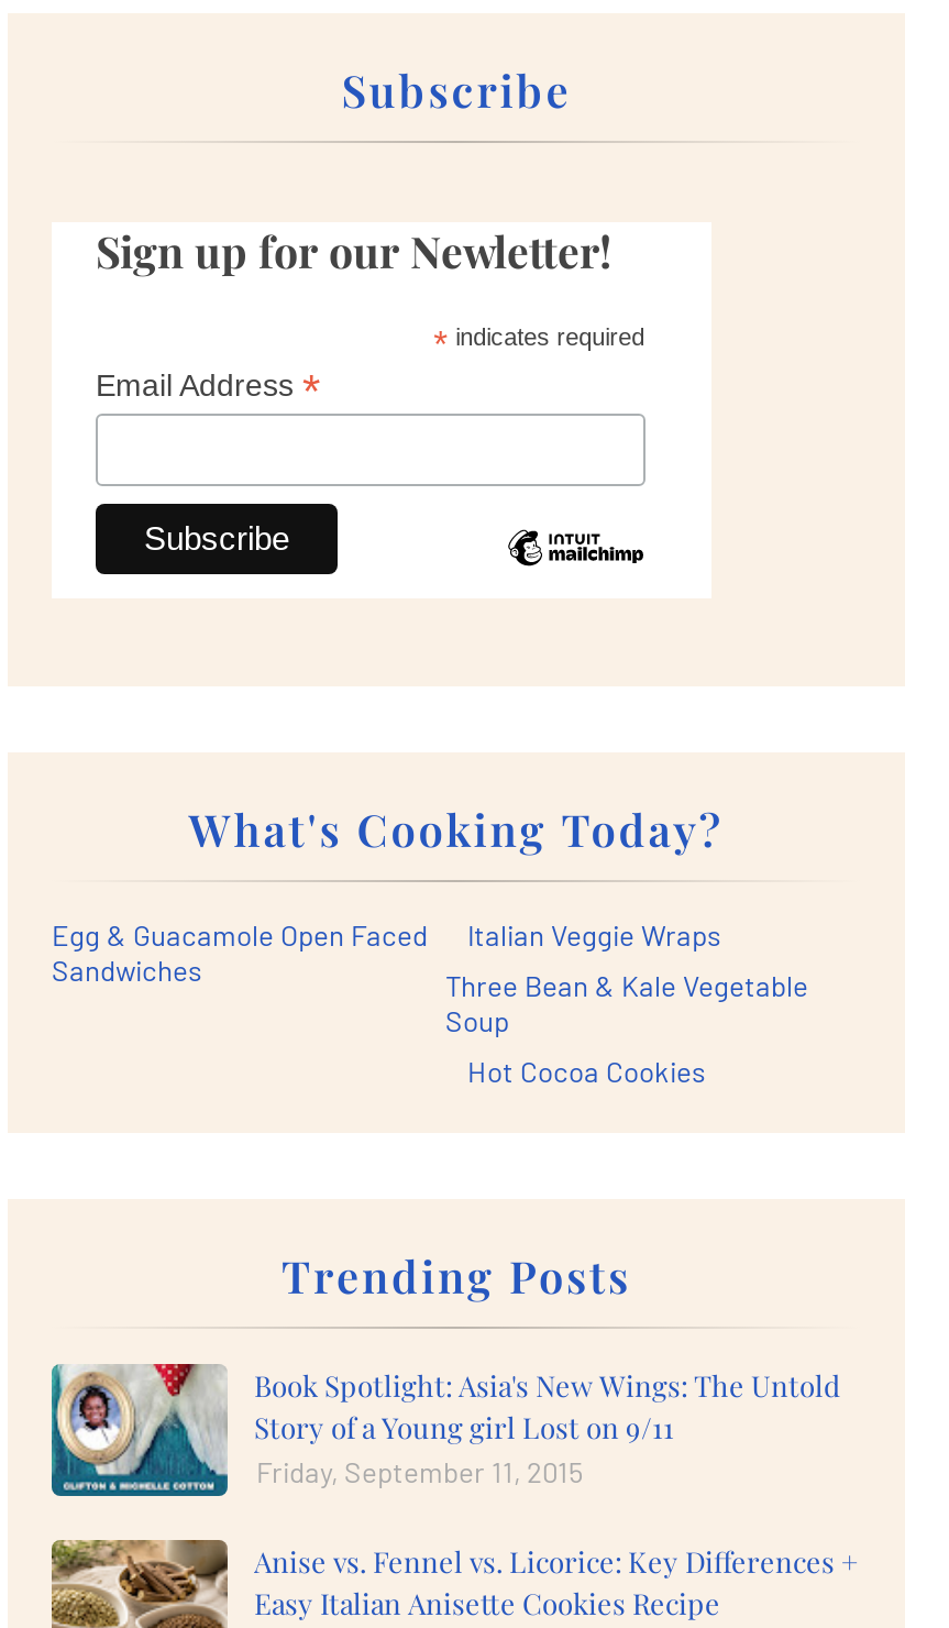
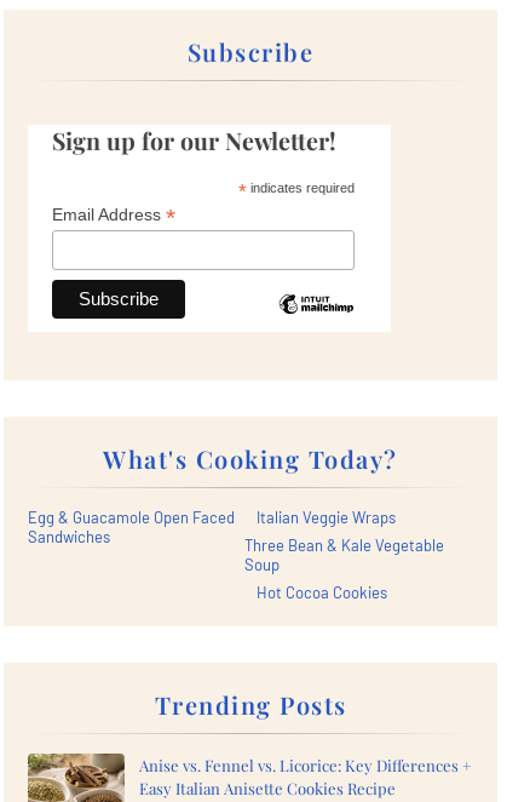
[49,1364,841,1498] [image] | Book Spotlight: Asia's New Wings: The Untold | Story of a Young girl Lost on 9/11 | Friday, September 11, 2015 -> none

